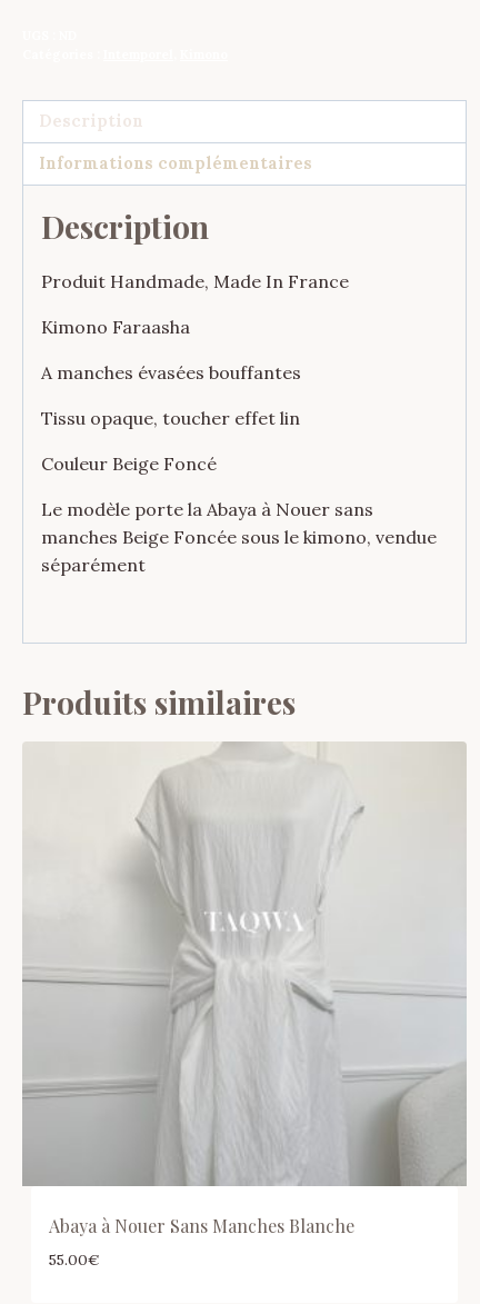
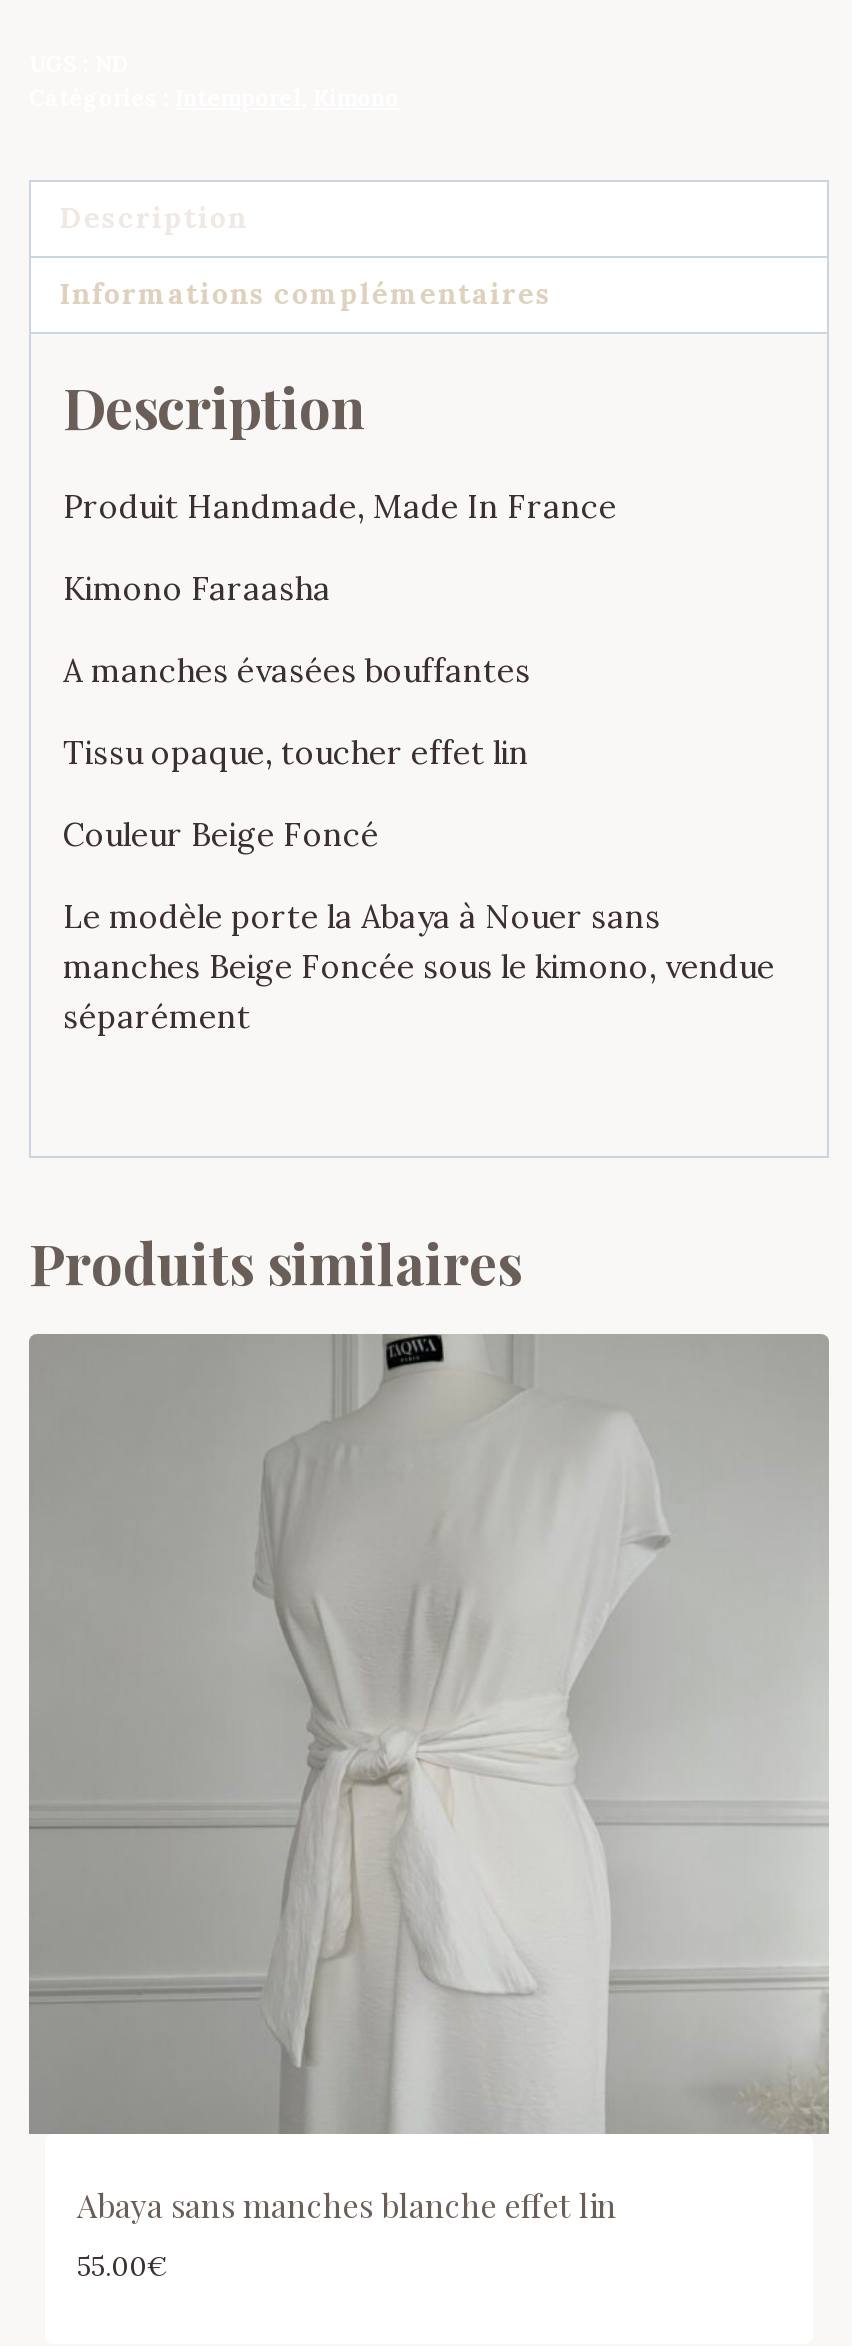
[22,741,467,1238] [image] | Abaya à Nouer Sans Manches Blanche -> [29,1332,829,2227] [image] | Abaya sans manches blanche effet lin

